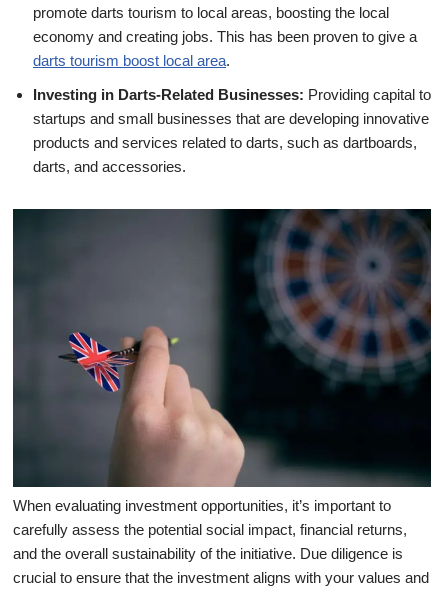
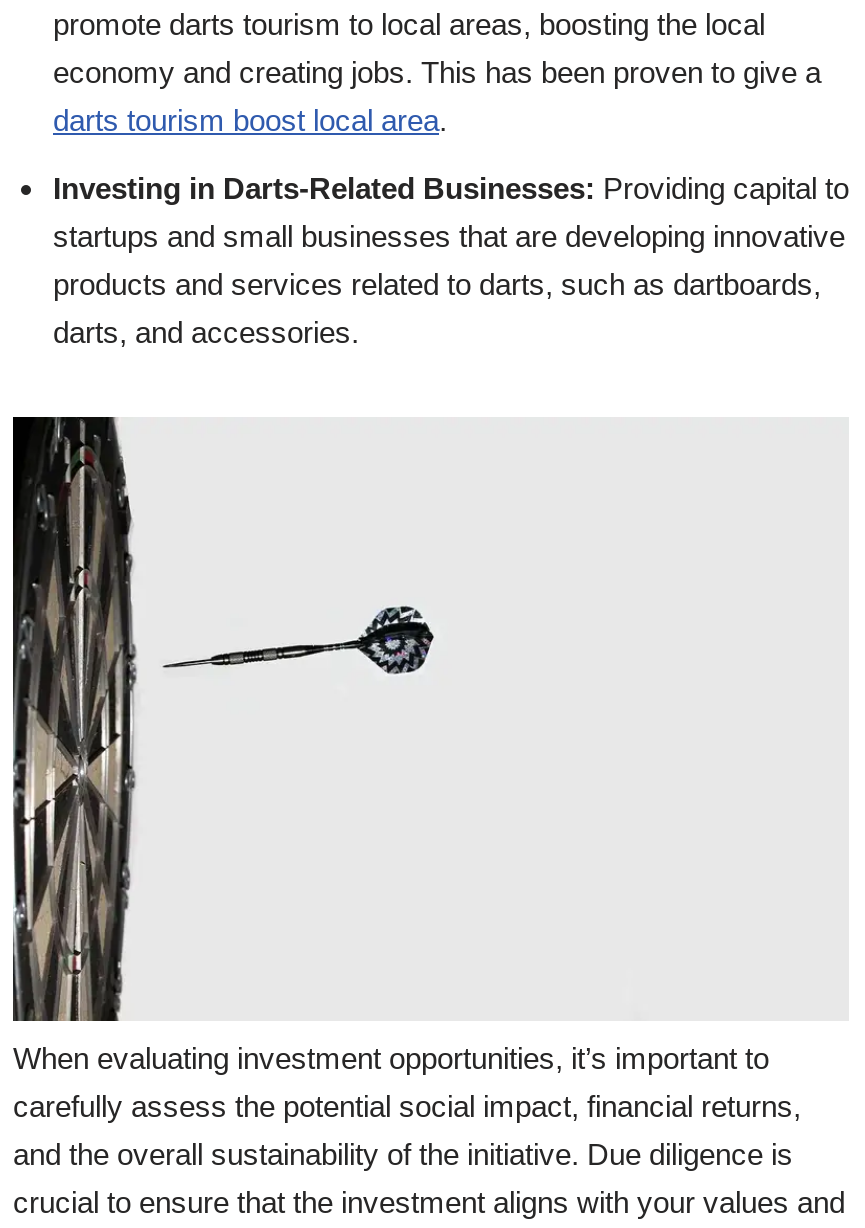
[13,208,432,488] [image] -> [13,414,849,1022] [image]

